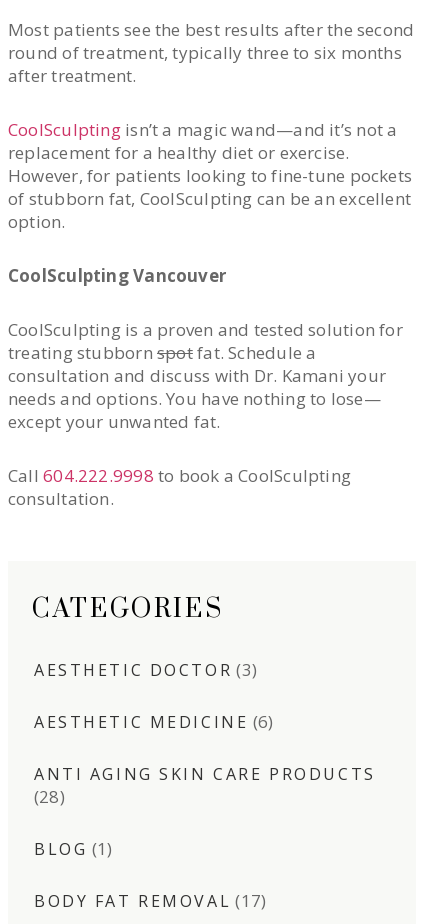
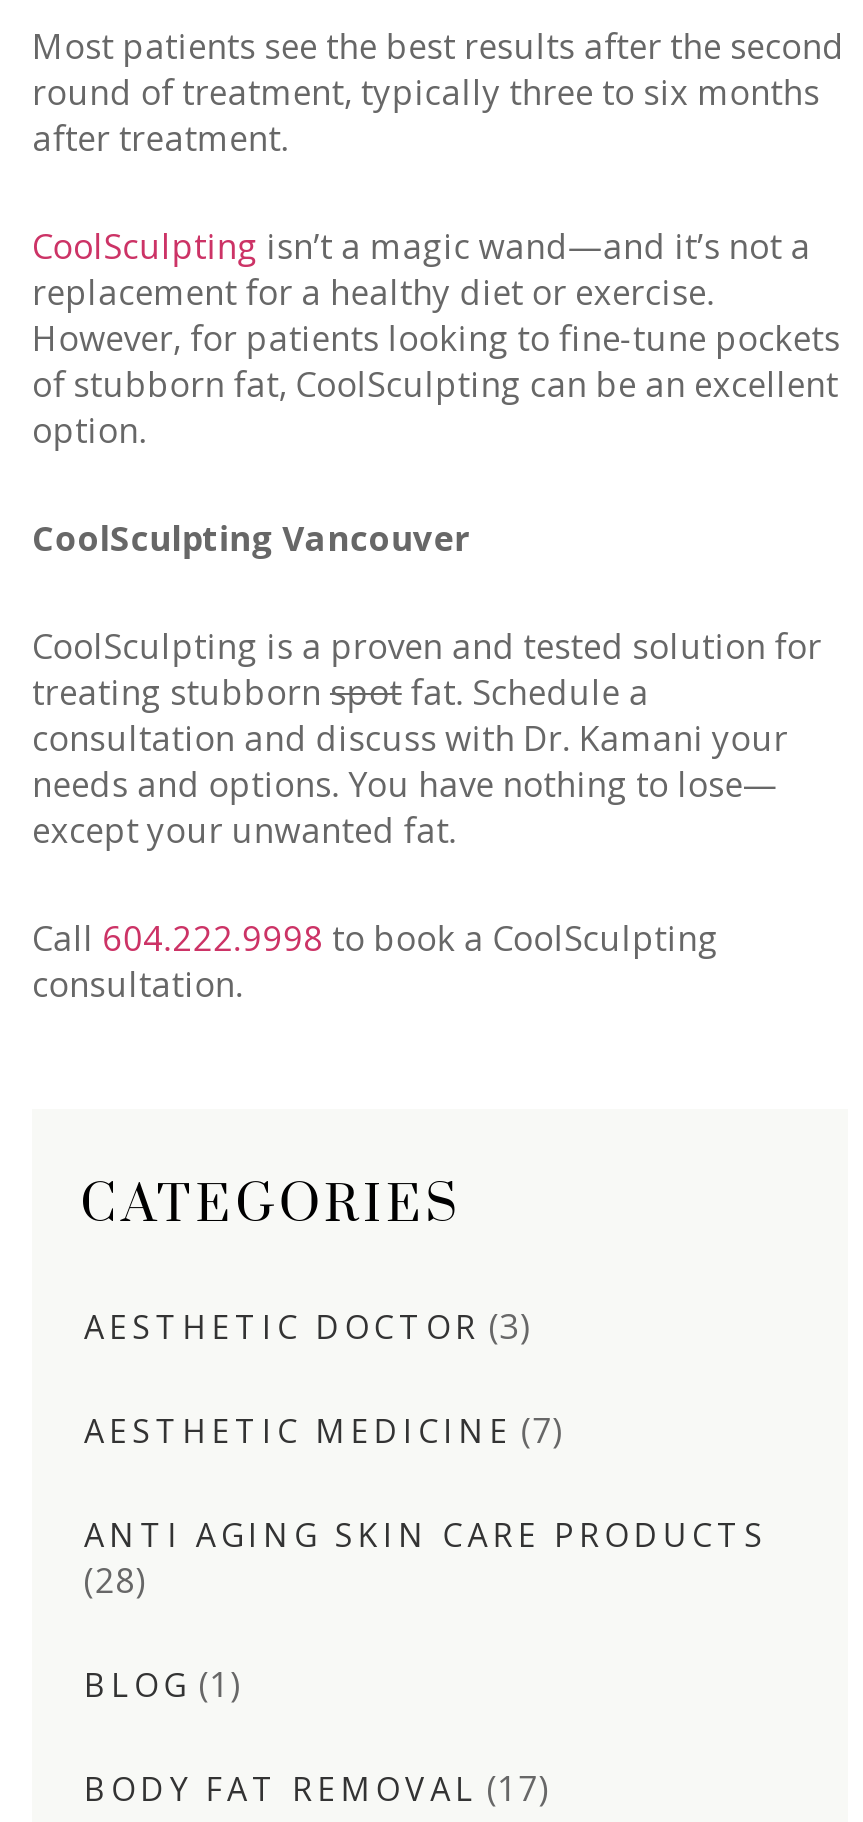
[34,710,273,733] AESTHETIC MEDICINE (6) -> [84,1406,563,1452] AESTHETIC MEDICINE (7)

